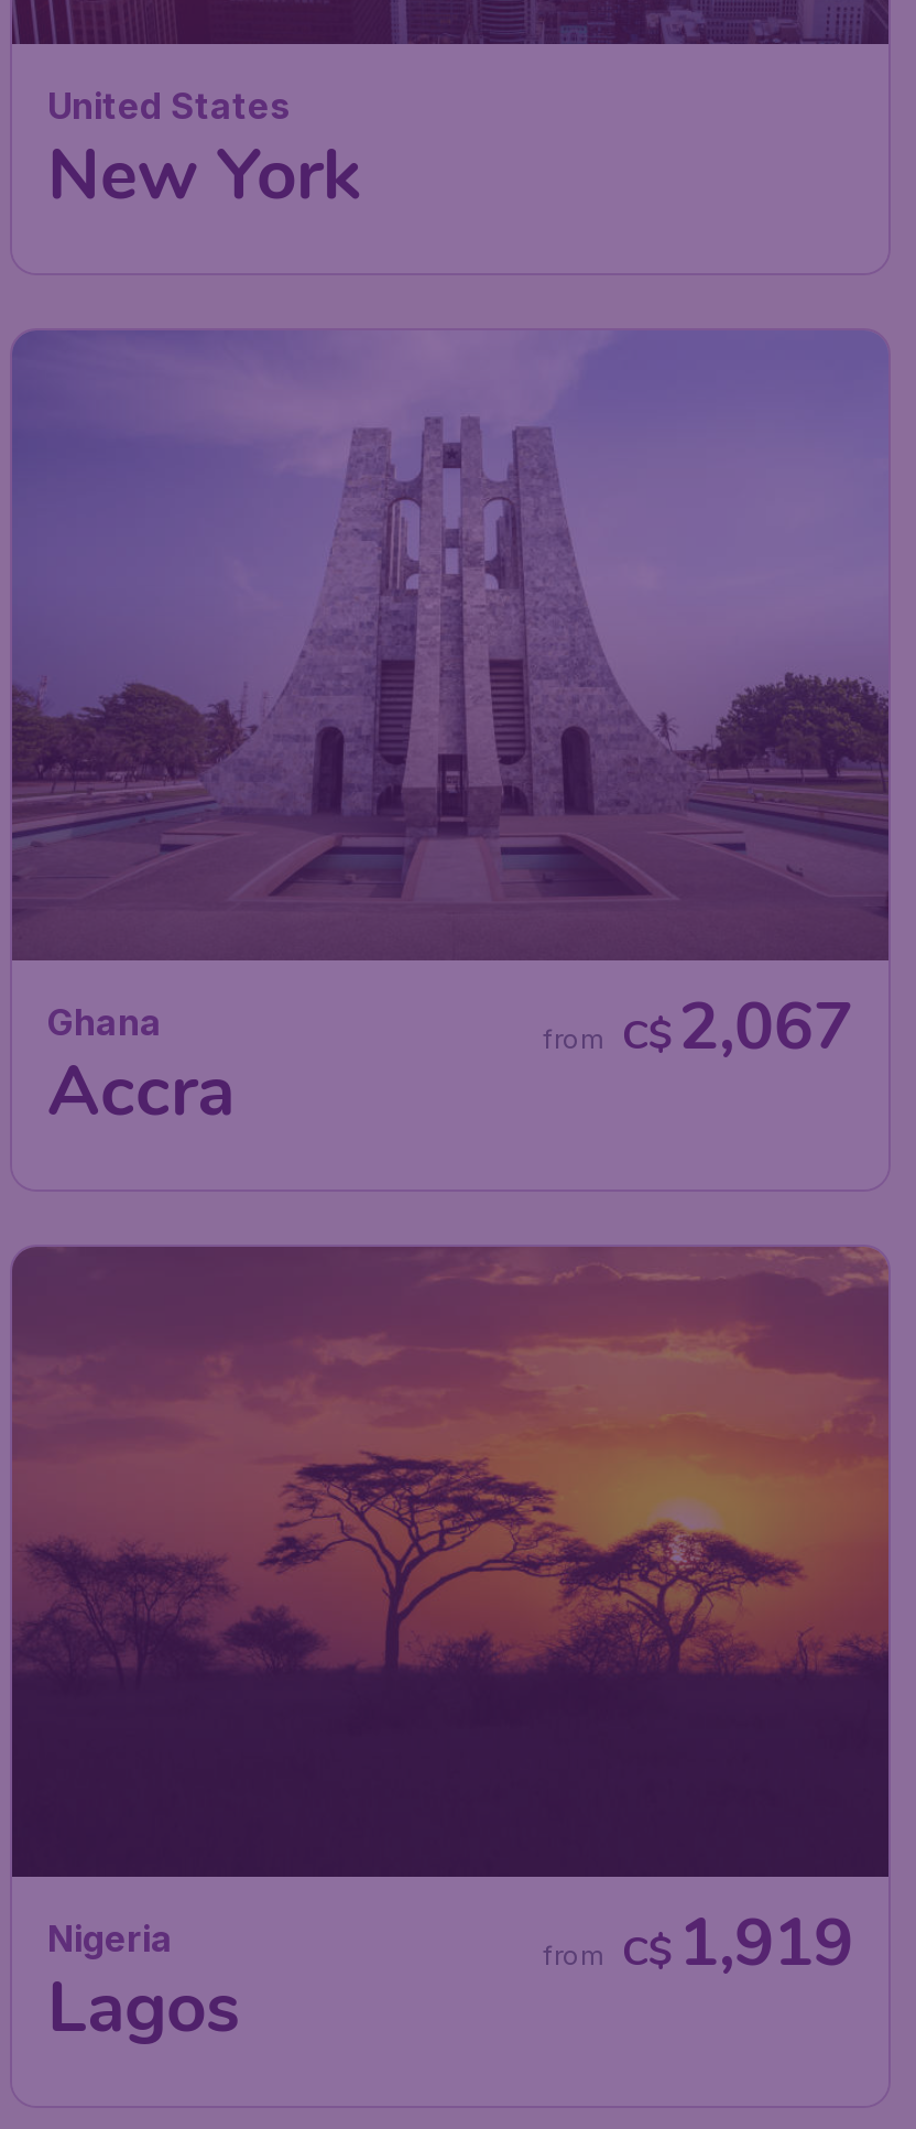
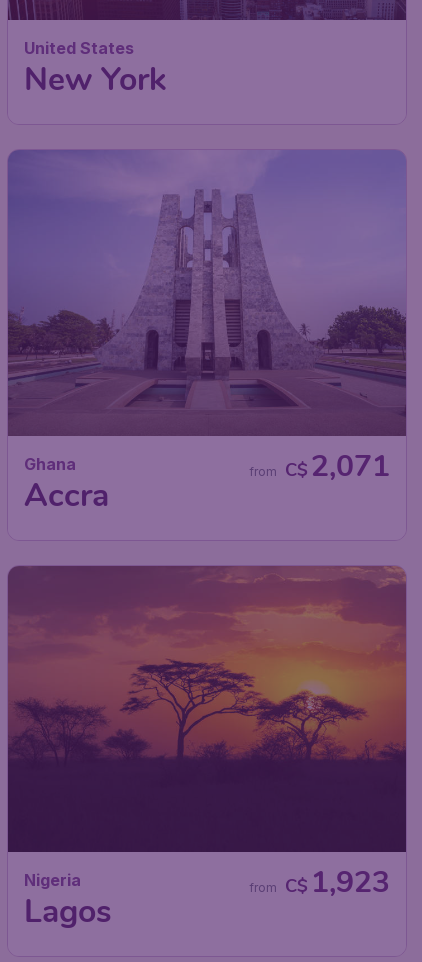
[543,982,853,1073] from C$ 2,067 -> [249,446,390,487] from C$ 2,071
[543,1899,853,1989] from C$ 1,919 -> [249,862,390,903] from C$ 1,923

